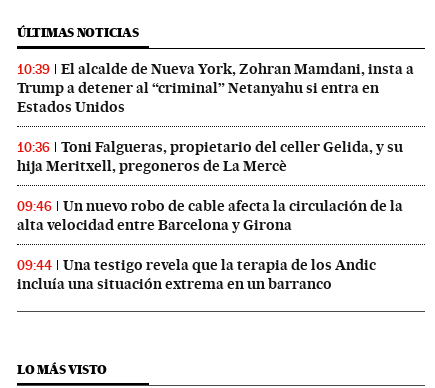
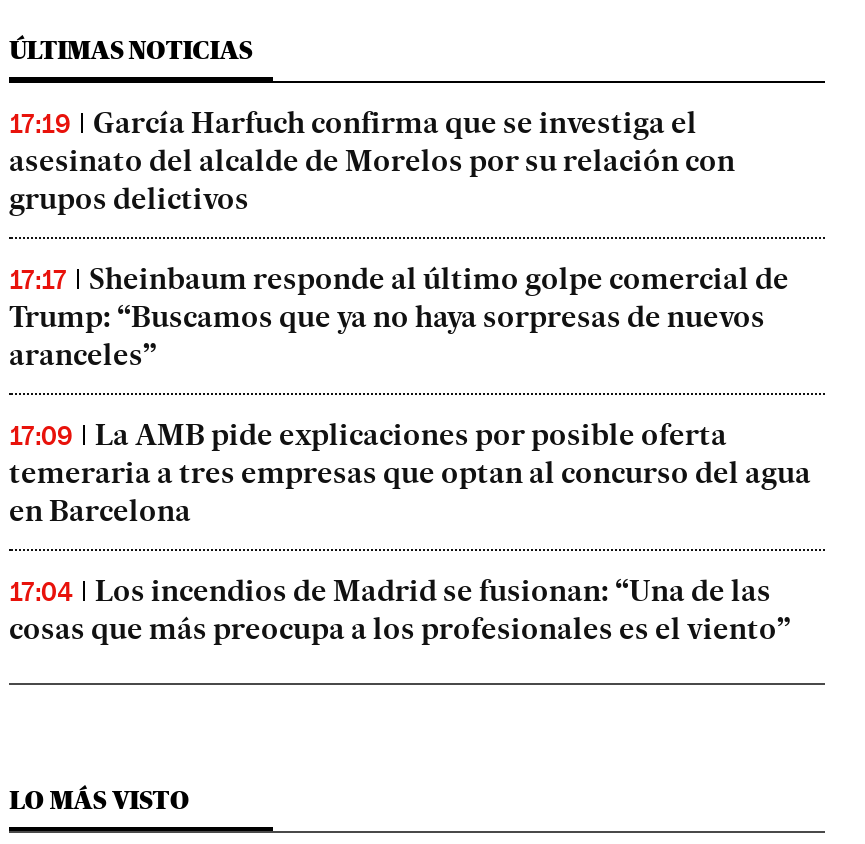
[17,60,414,116] 10:39 | El alcalde de Nueva York, Zohran Mamdani, insta a | Trump a detener al “criminal” Netanyahu si entra en | Estados Unidos -> [9,105,735,217] 17:19 | García Harfuch confirma que se investiga el | asesinato del alcalde de Morelos por su relación con | grupos delictivos
[17,138,403,175] 10:36 | Toni Falgueras, propietario del celler Gelida, y su | hija Meritxell, pregoneros de La Mercè -> [9,261,789,373] 17:17 | Sheinbaum responde al último golpe comercial de | Trump: “Buscamos que ya no haya sorpresas de nuevos | aranceles”
[17,197,403,234] 09:46 | Un nuevo robo de cable afecta la circulación de la | alta velocidad entre Barcelona y Girona -> [9,417,811,529] 17:09 | La AMB pide explicaciones por posible oferta | temeraria a tres empresas que optan al concurso del agua | en Barcelona
[17,256,376,293] 09:44 | Una testigo revela que la terapia de los Andic | incluía una situación extrema en un barranco -> [9,573,791,647] 17:04 | Los incendios de Madrid se fusionan: “Una de las | cosas que más preocupa a los profesionales es el viento”

